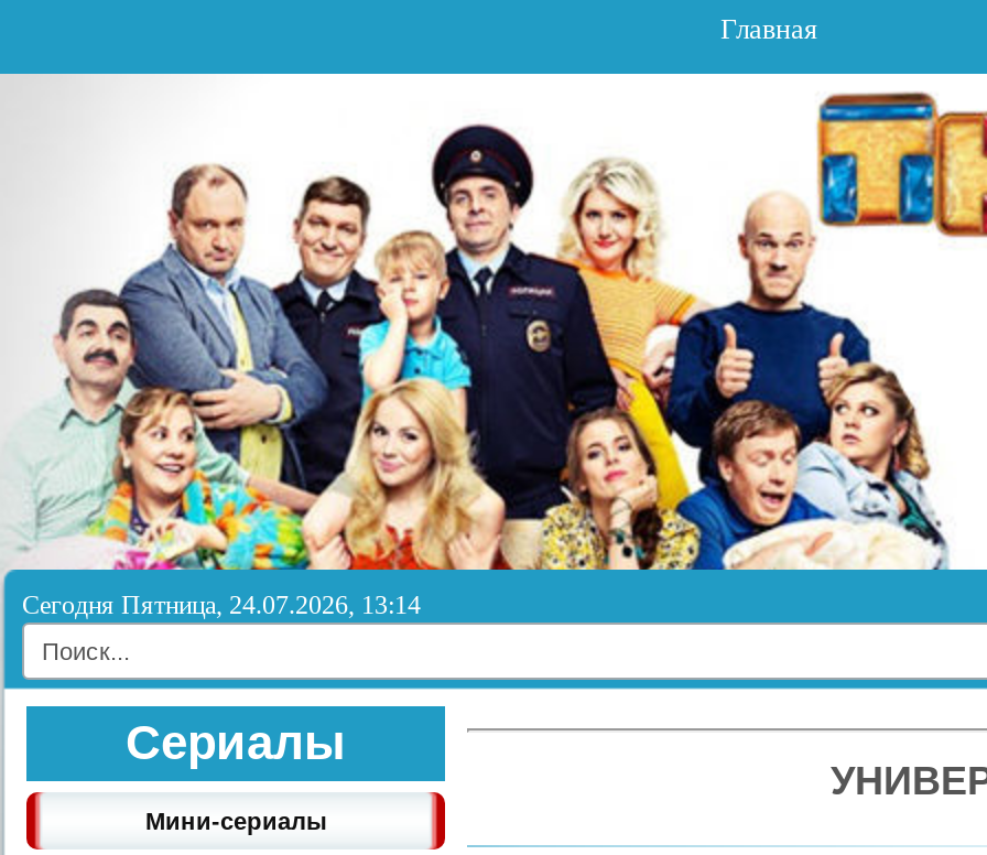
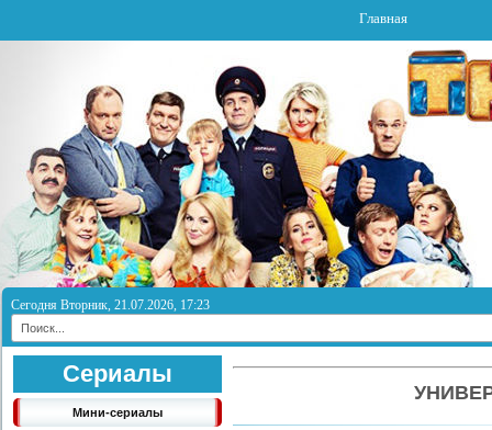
[22,589,421,620] Сегодня Пятница, 24.07.2026, 13:14 -> [11,297,210,313] Сегодня Вторник, 21.07.2026, 17:23

